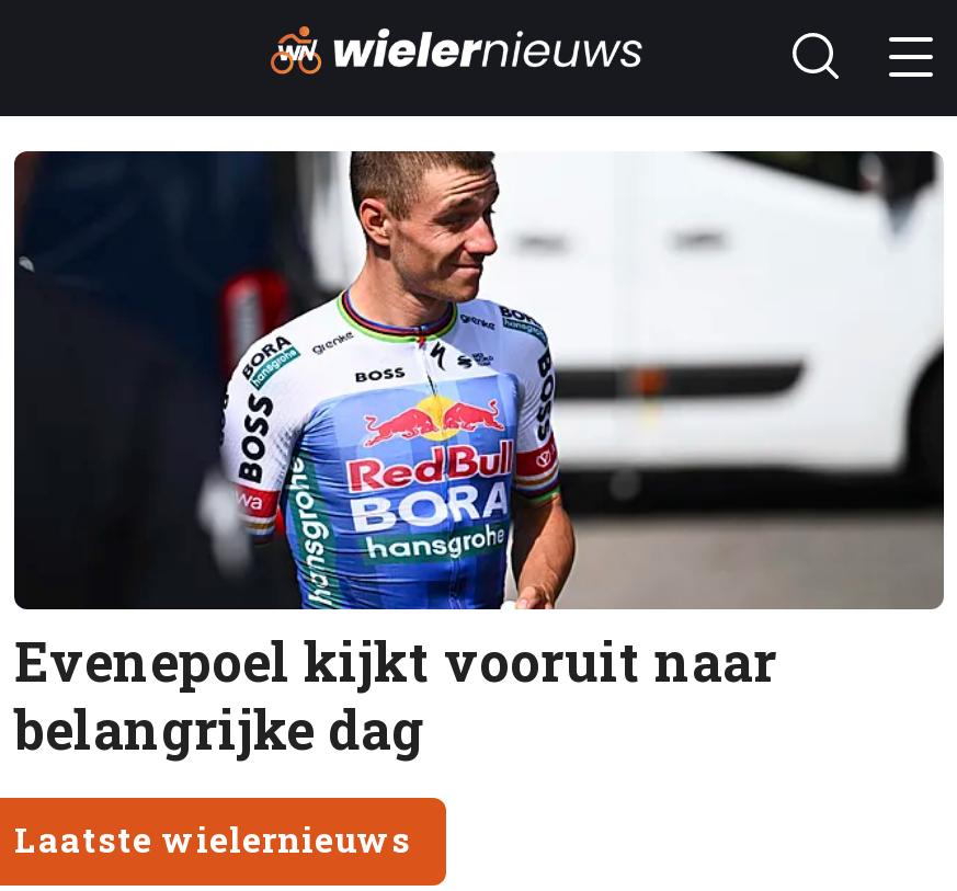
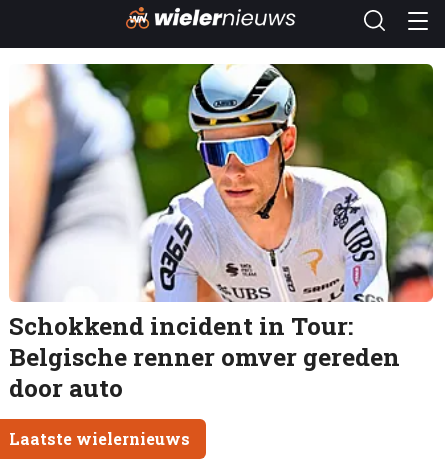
[12,149,946,764] [image] | Evenepoel kijkt vooruit naar | belangrijke dag -> [9,63,434,404] [image] | Schokkend incident in Tour: | Belgische renner omver gereden | door auto

